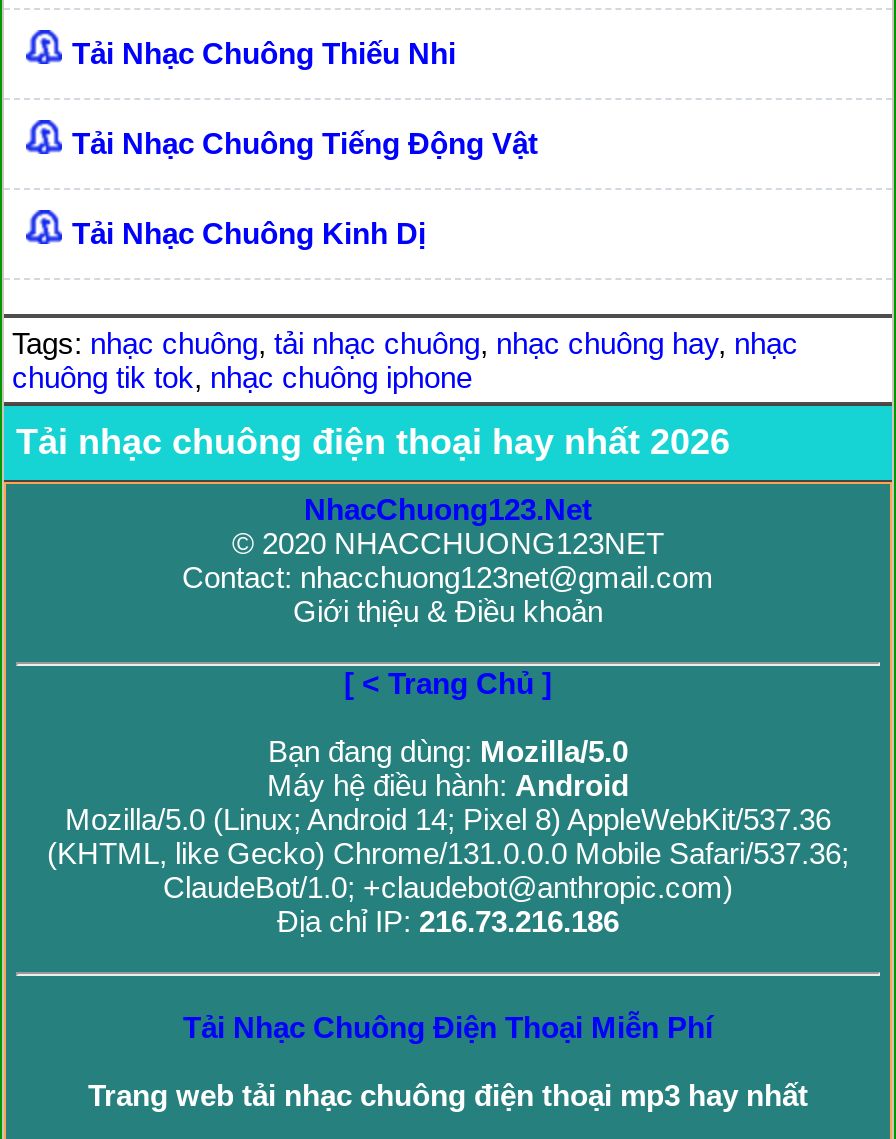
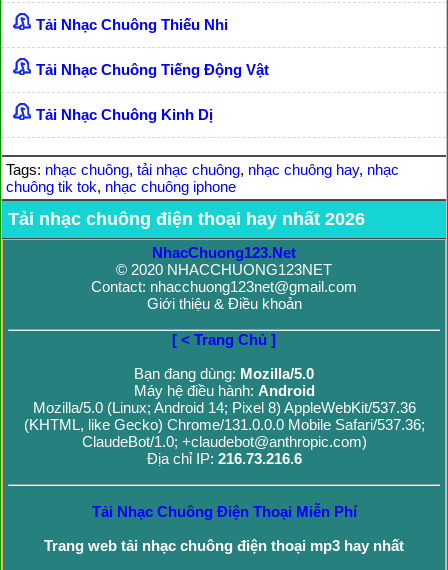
[277,904,619,938] Địa chỉ IP: 216.73.216.186 -> [146,450,301,467] Địa chỉ IP: 216.73.216.6

